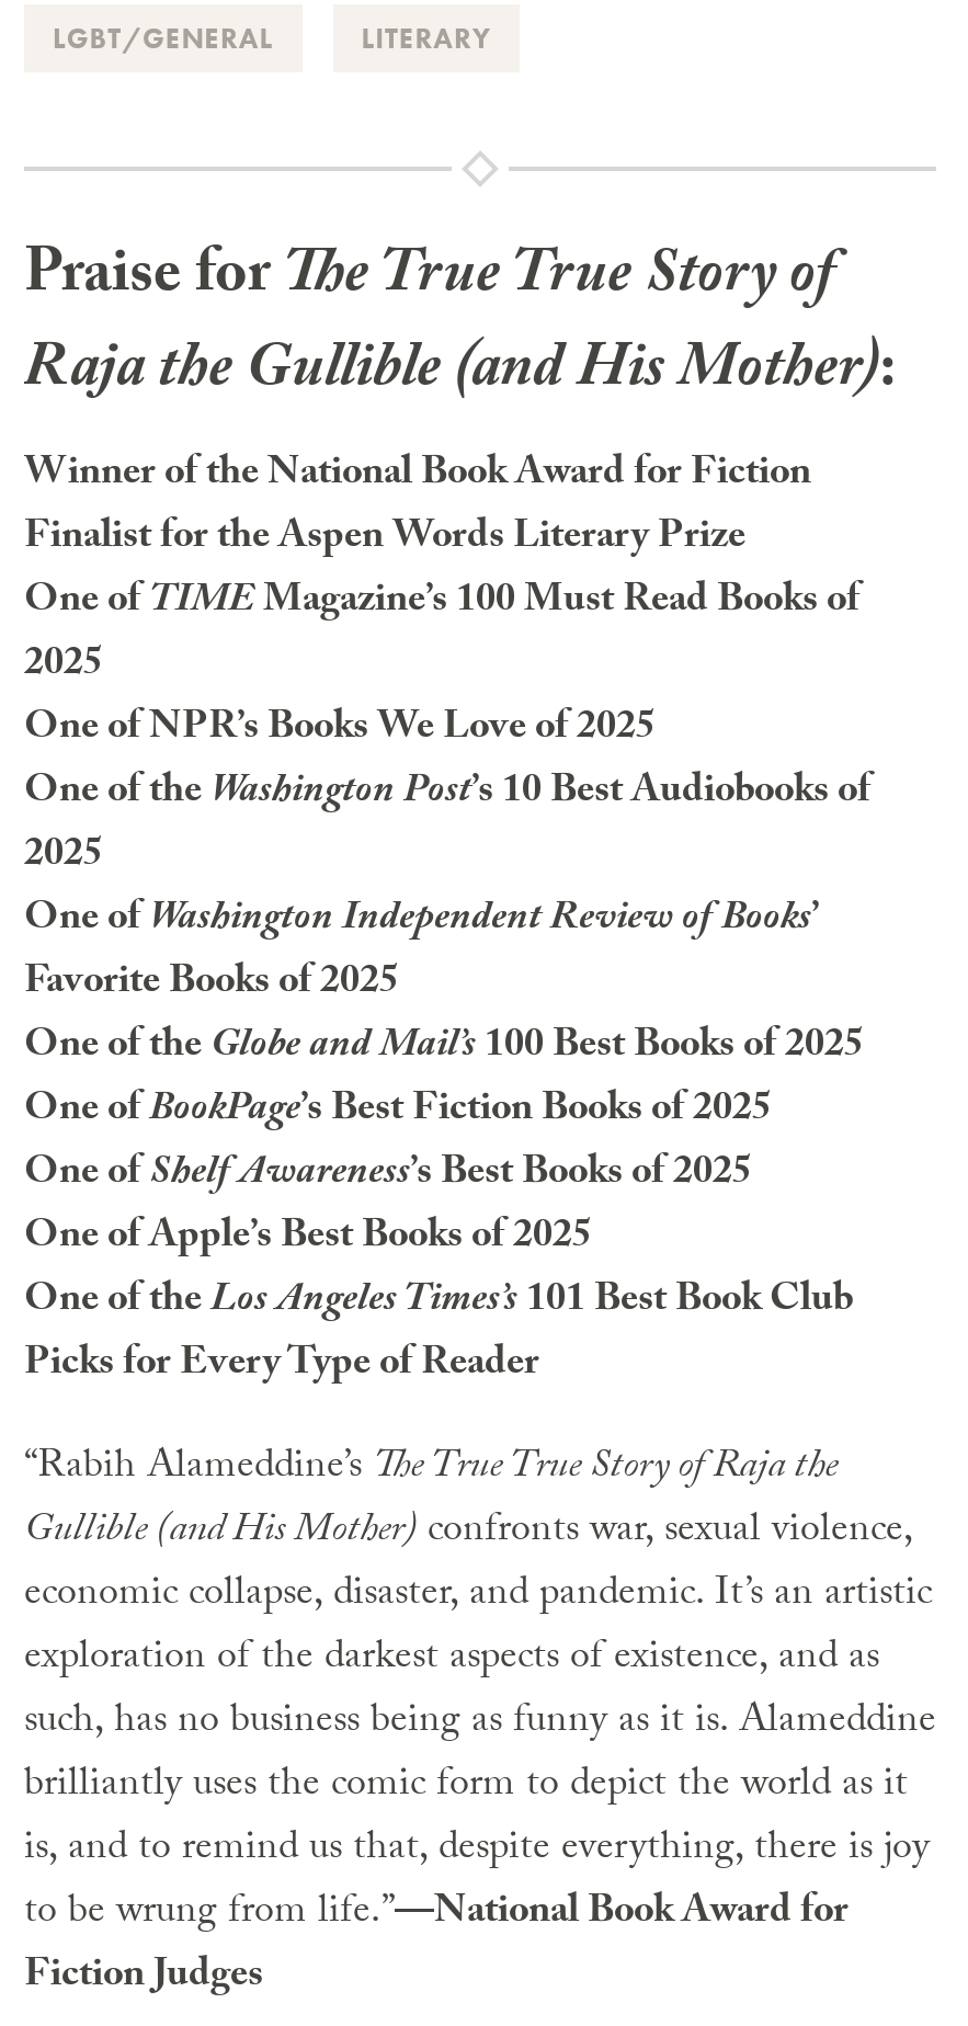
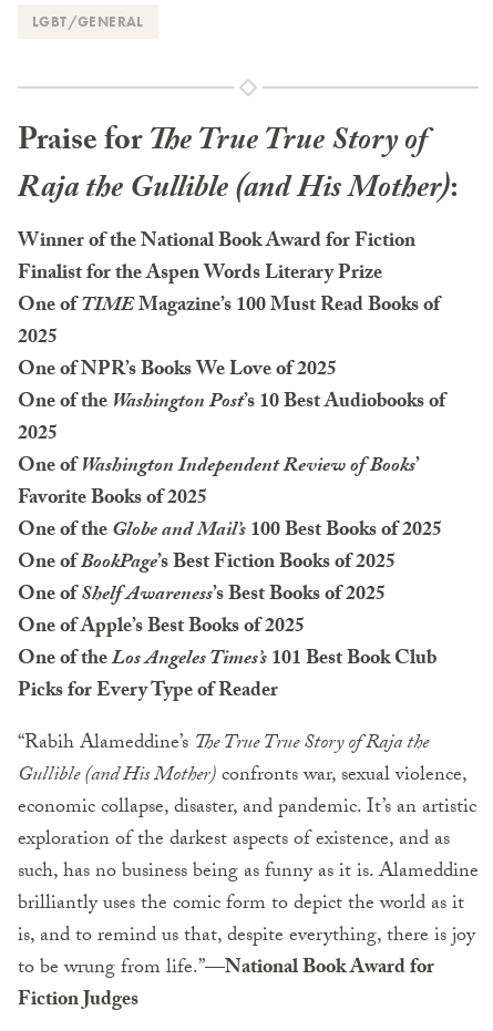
[361,20,491,57] LITERARY -> none

